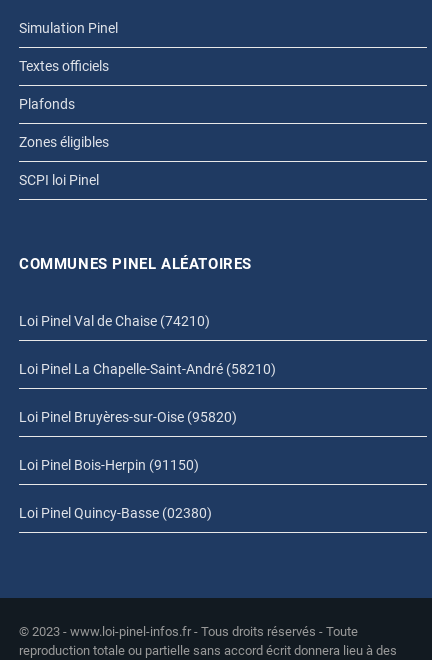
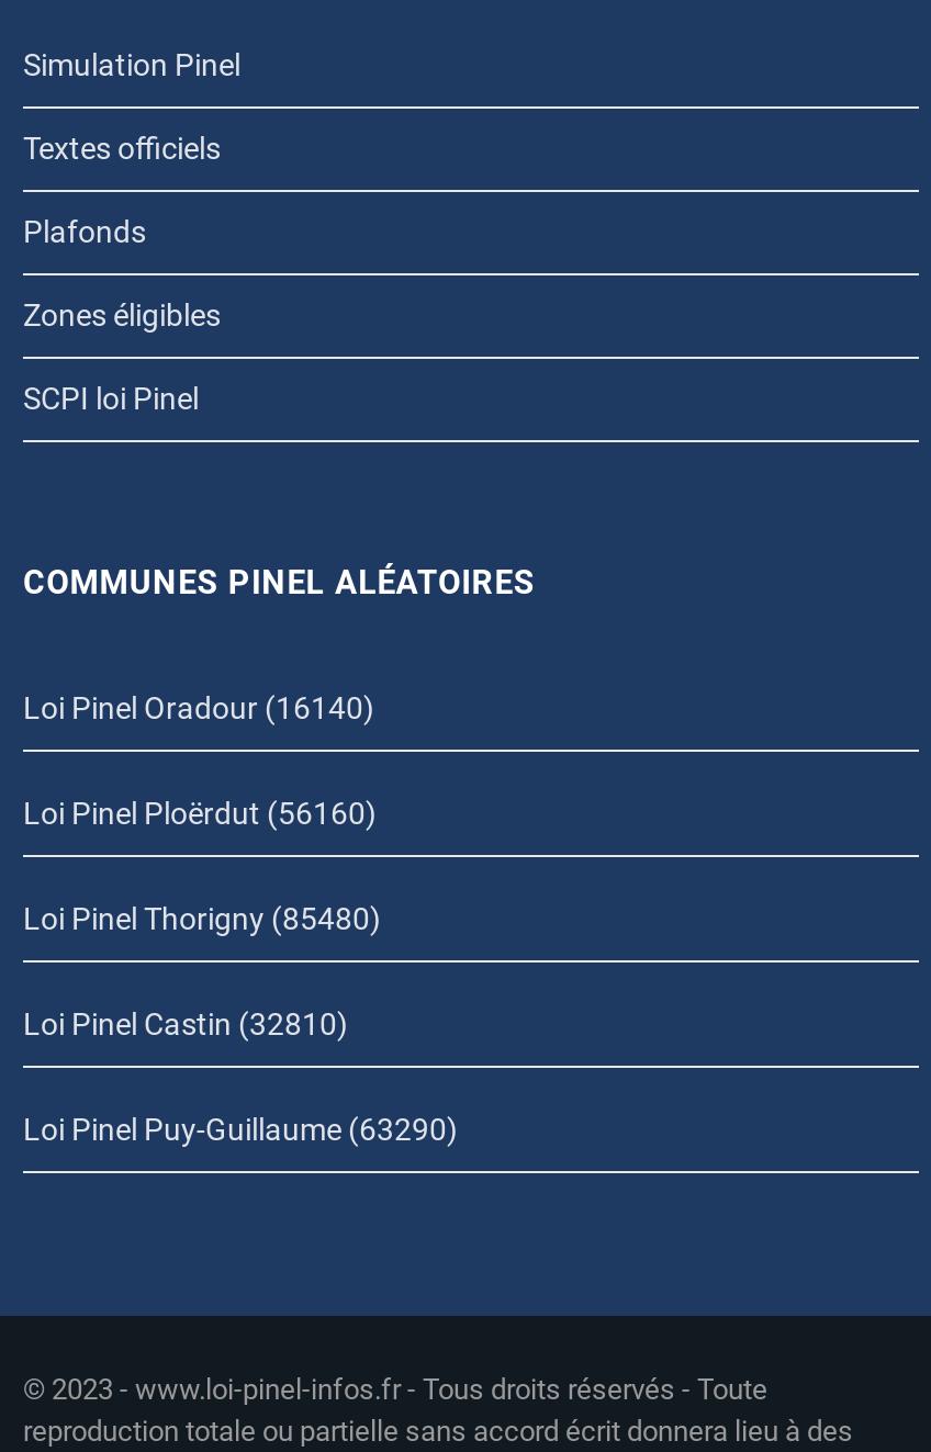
[19,313,210,329] Loi Pinel Val de Chaise (74210) -> [23,690,374,725] Loi Pinel Oradour (16140)
[19,361,276,377] Loi Pinel La Chapelle-Saint-André (58210) -> [23,795,377,831] Loi Pinel Ploërdut (56160)
[19,409,237,425] Loi Pinel Bruyères-sur-Oise (95820) -> [23,901,381,936] Loi Pinel Thorigny (85480)
[19,457,199,473] Loi Pinel Bois-Herpin (91150) -> [23,1006,348,1041] Loi Pinel Castin (32810)
[19,505,212,521] Loi Pinel Quincy-Basse (02380) -> [23,1112,458,1147] Loi Pinel Puy-Guillaume (63290)

